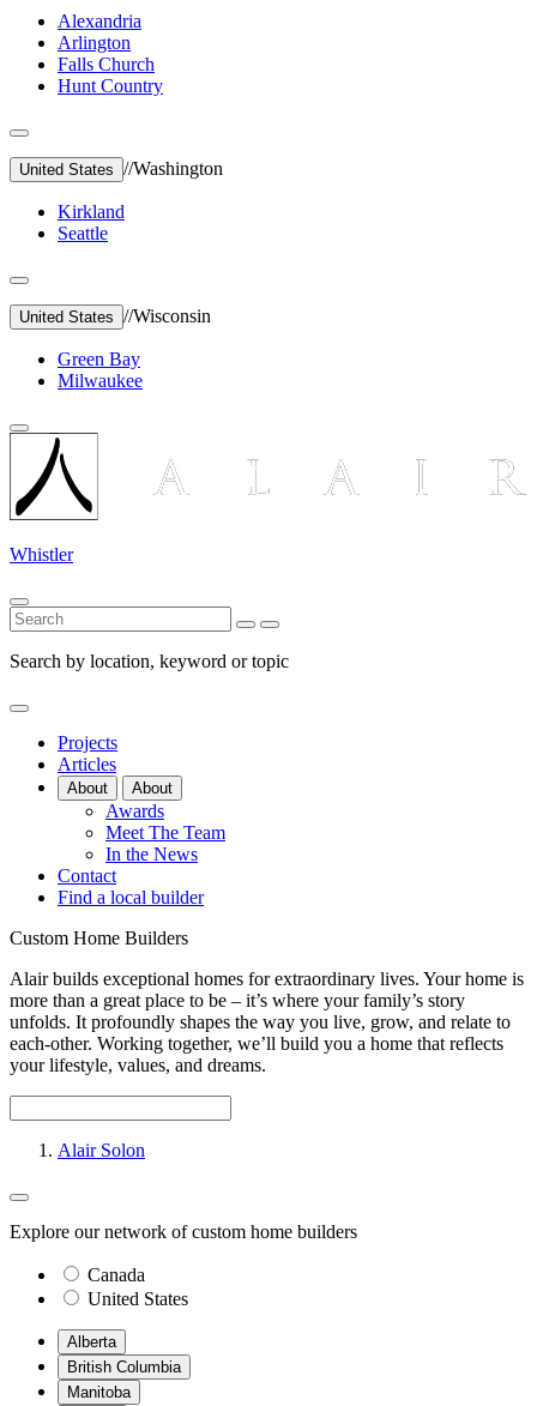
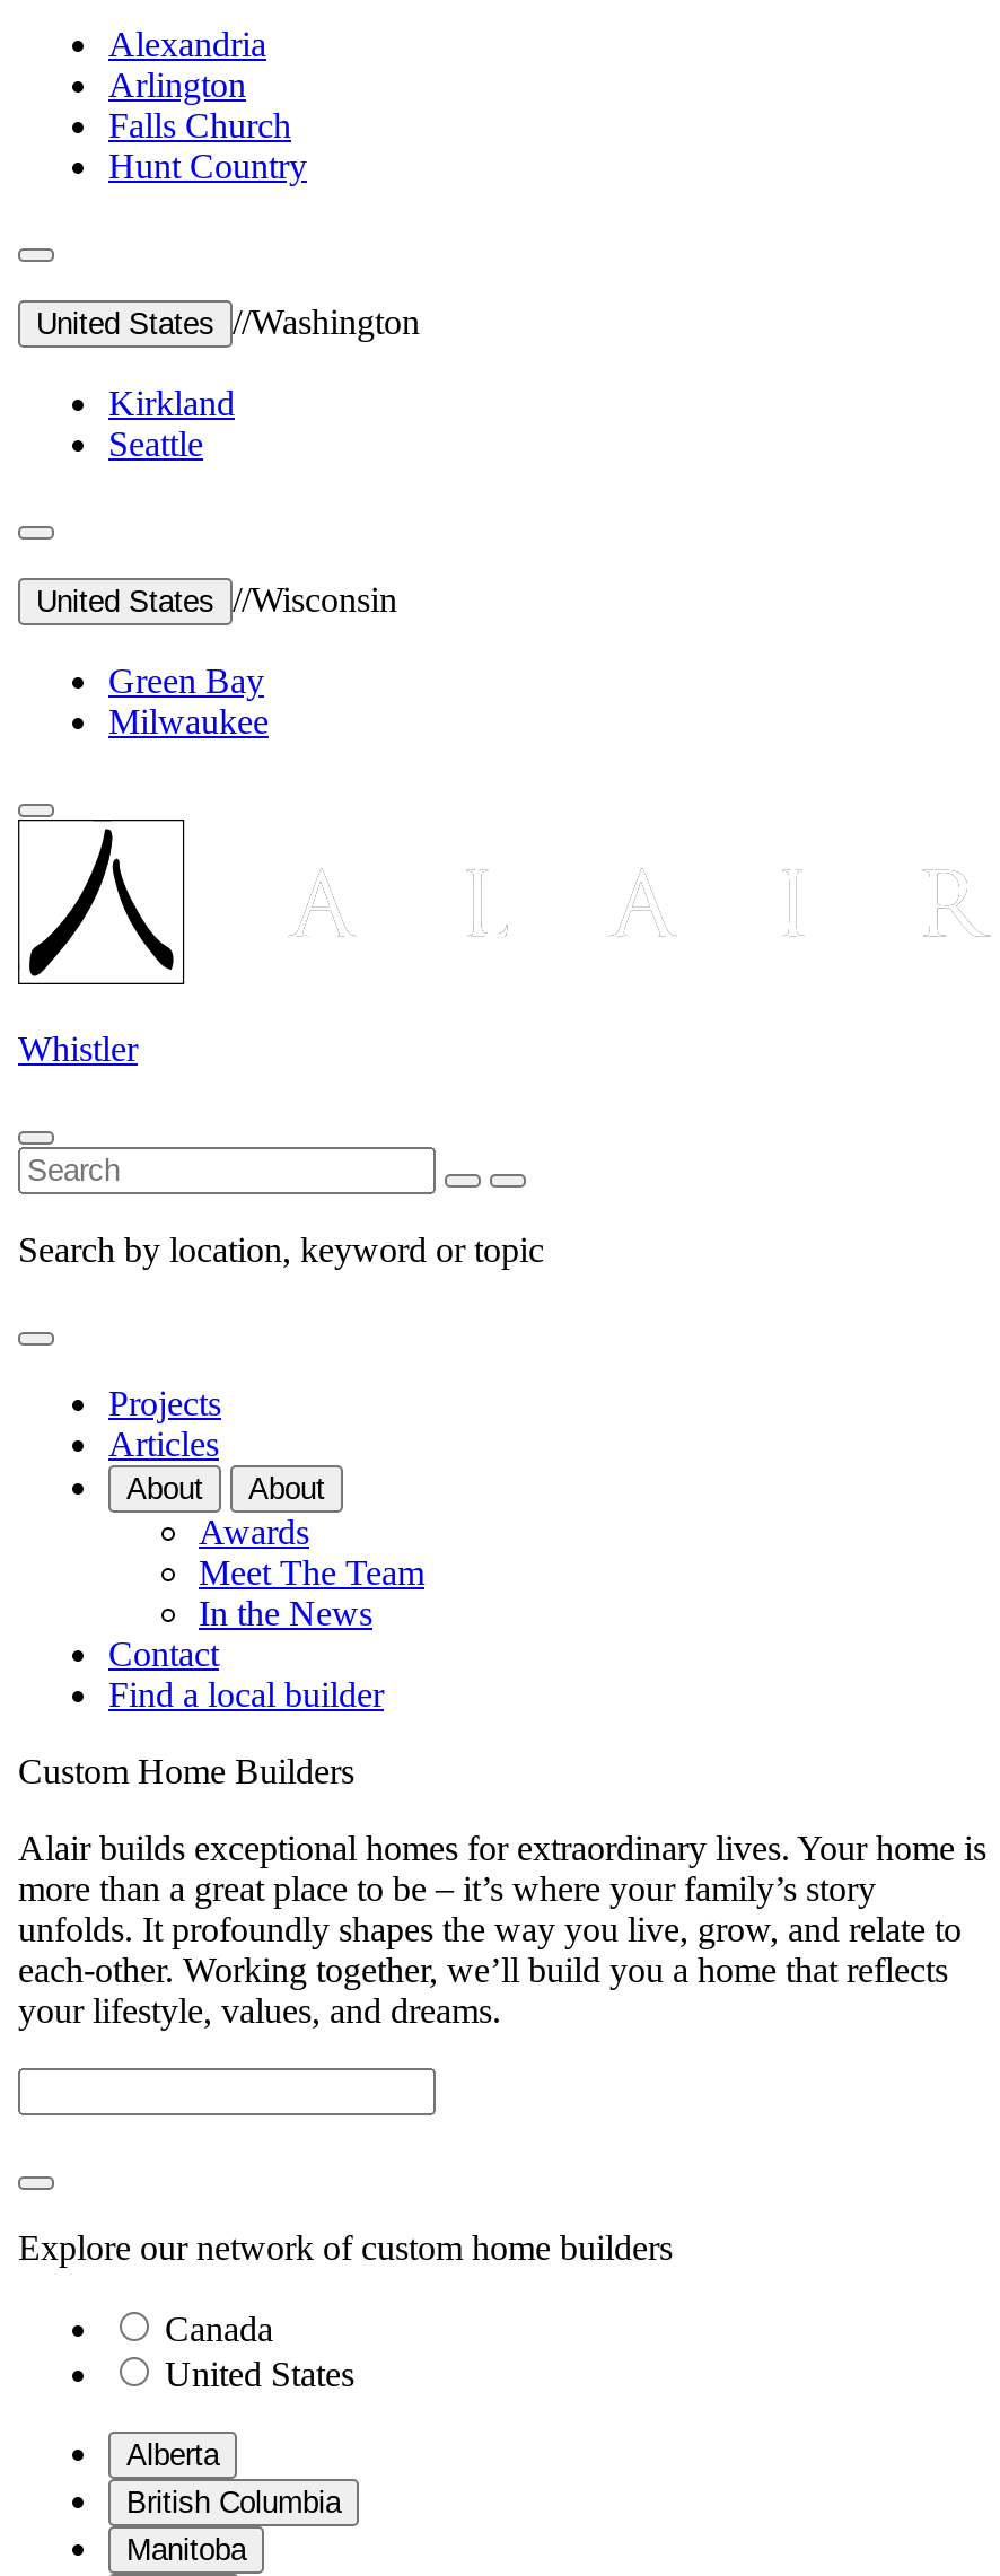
[58,1140,145,1161] Alair Solon -> none

